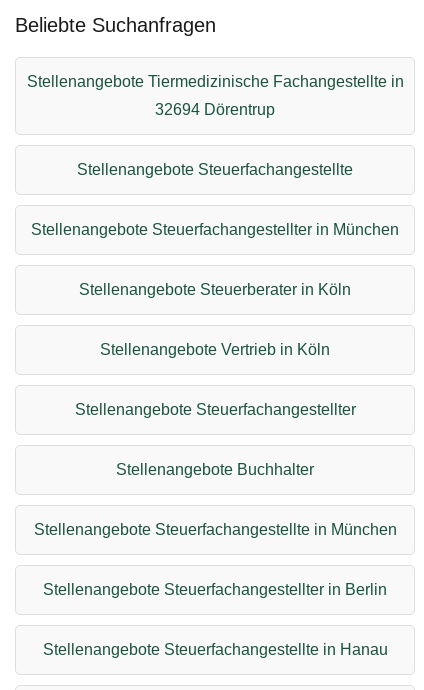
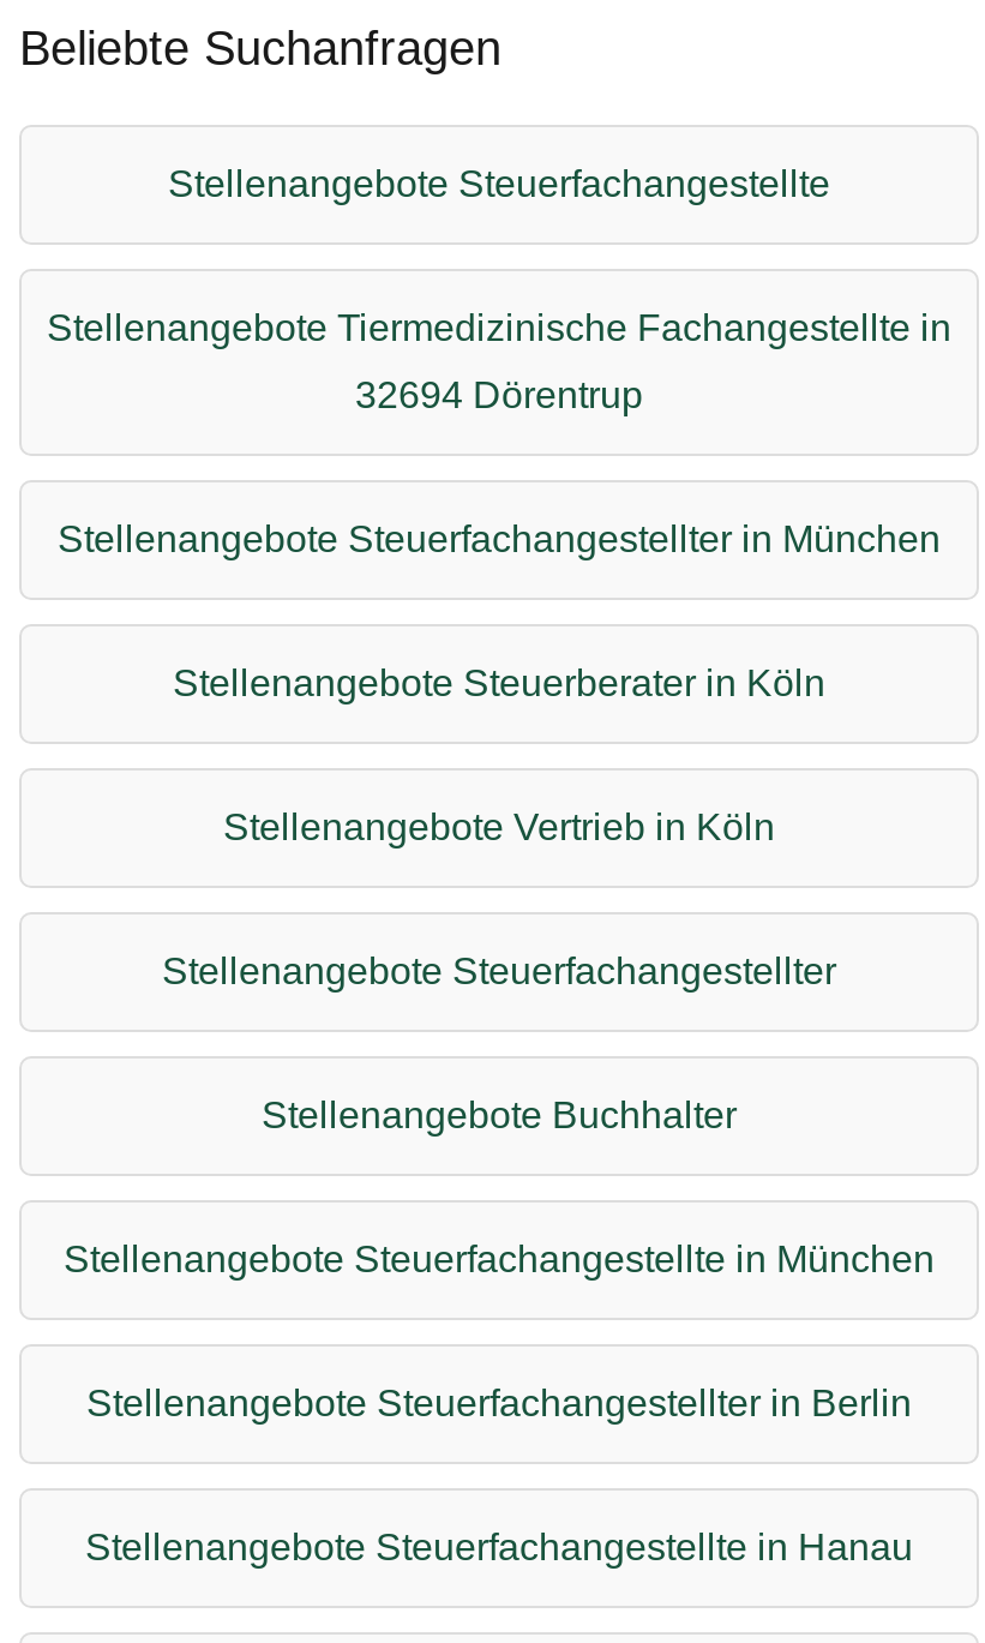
moved [26,73,403,118] -> [47,307,951,415]: Stellenangebote Tiermedizinische Fachangestellte in | 32694 Dörentrup
moved [77,161,353,178] -> [168,163,830,204]: Stellenangebote Steuerfachangestellte

